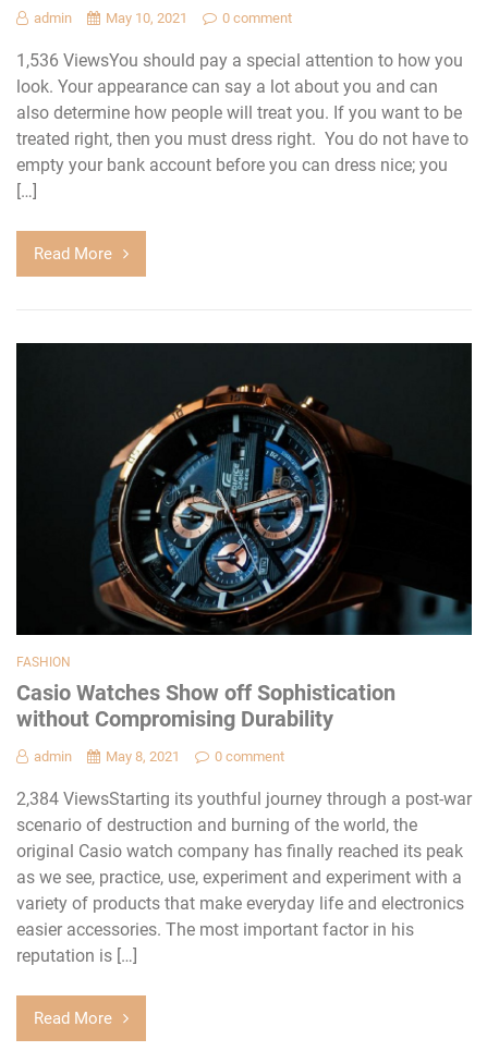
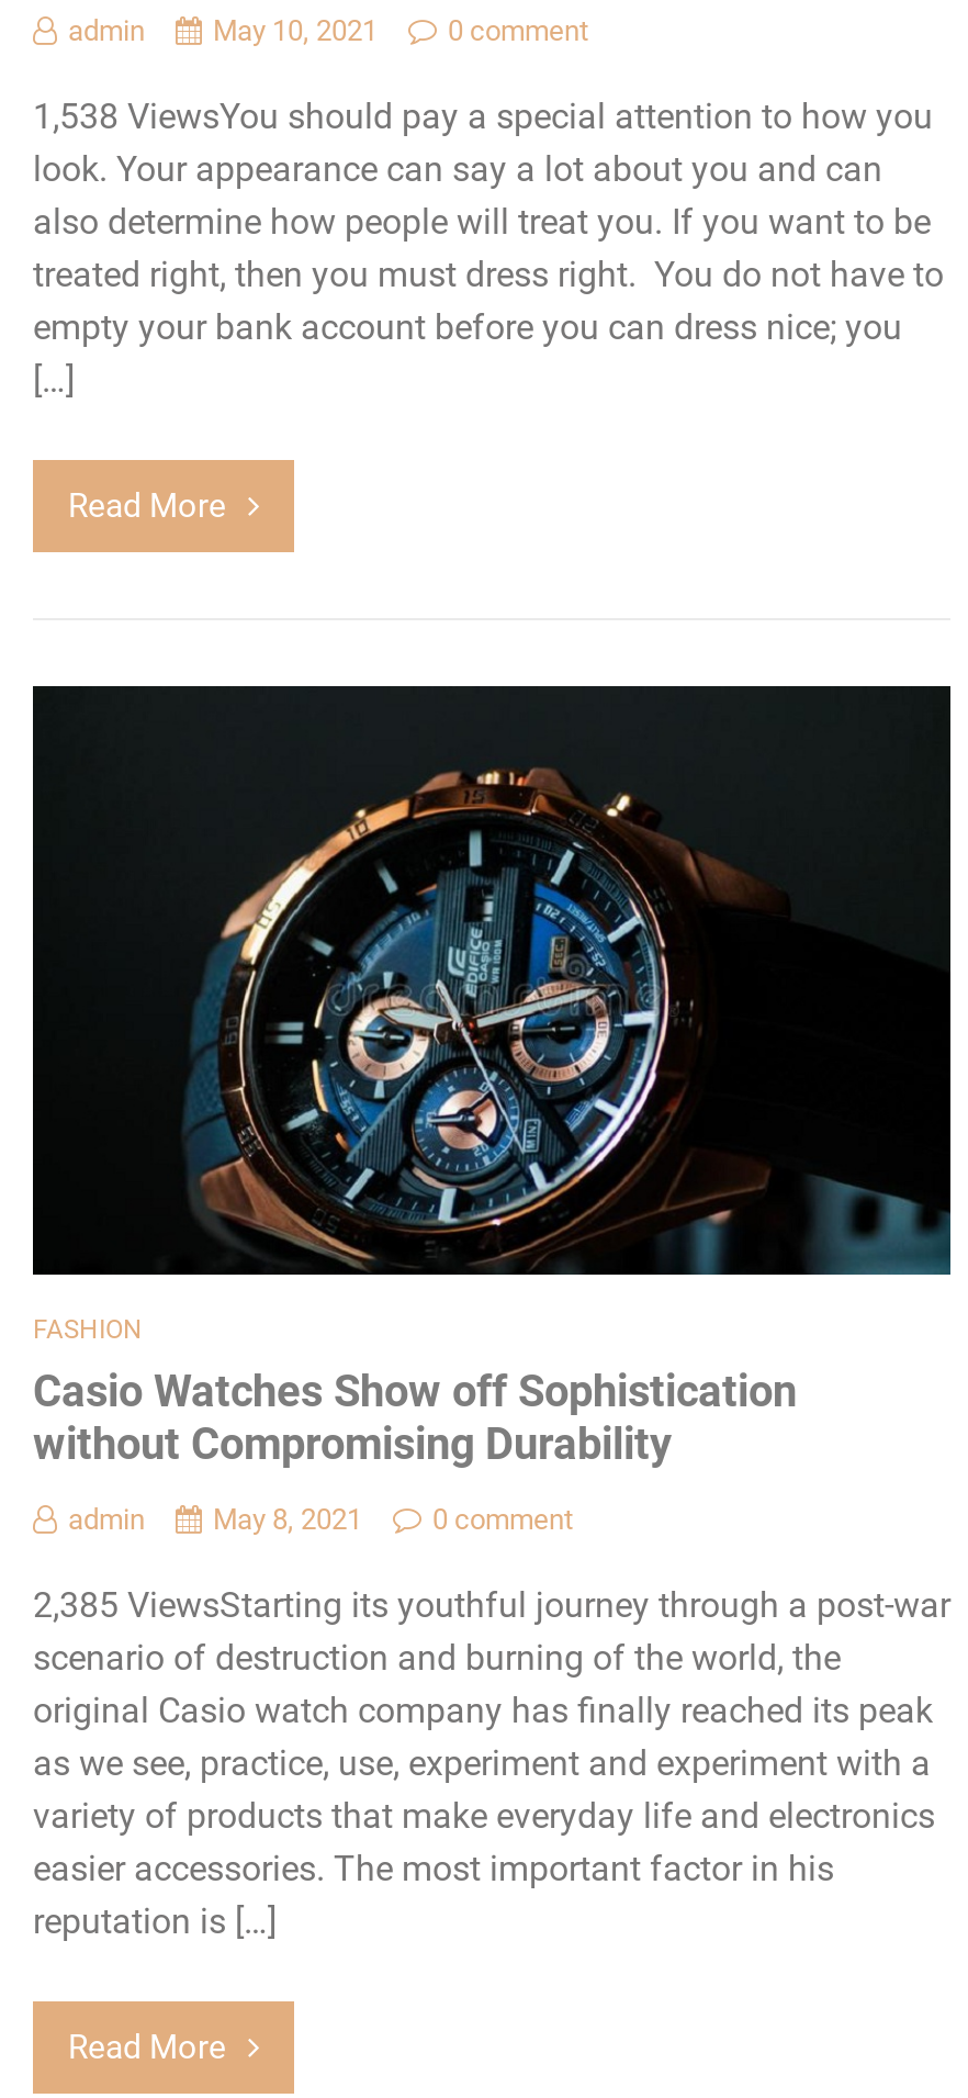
[16,50,463,70] 1,536 ViewsYou should pay a special attention to how you -> [33,95,933,137] 1,538 ViewsYou should pay a special attention to how you
[16,788,472,809] 2,384 ViewsStarting its youthful journey through a post-war -> [33,1584,950,1625] 2,385 ViewsStarting its youthful journey through a post-war

